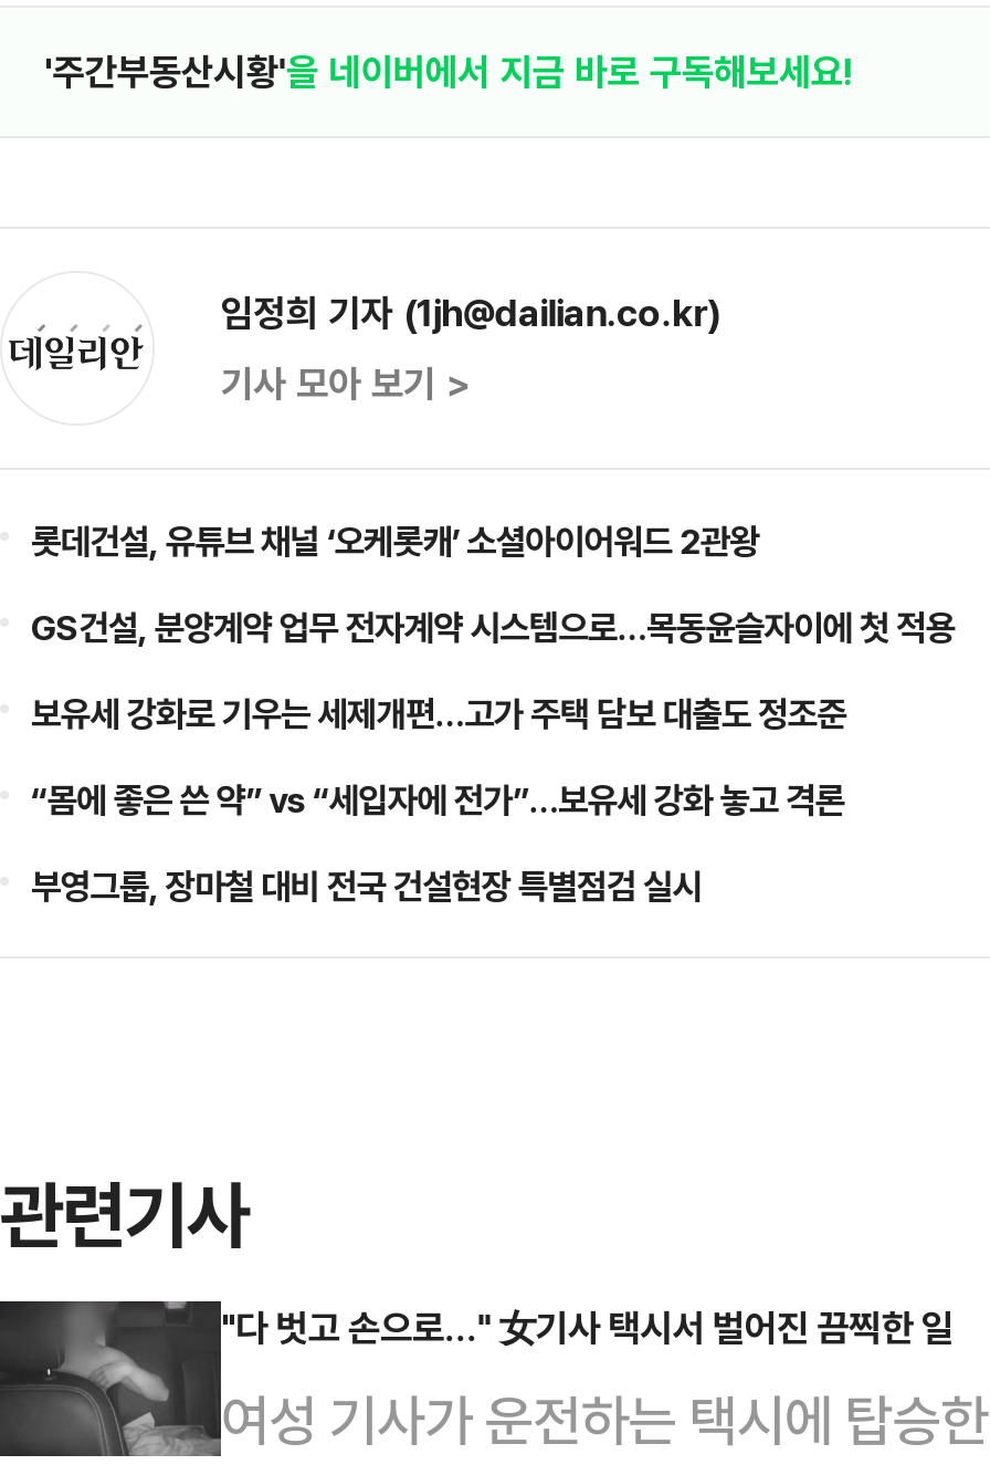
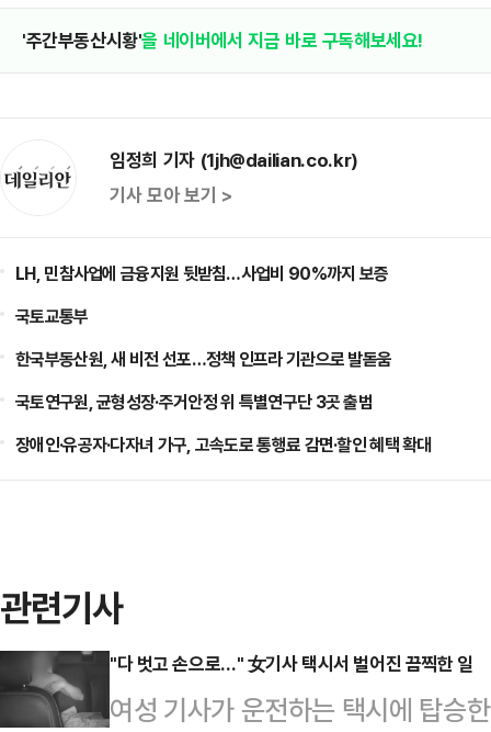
[31,516,759,565] 롯데건설, 유튜브 채널 ‘오케롯캐’ 소셜아이어워드 2관왕 -> [15,261,388,285] LH, 민참사업에 금융지원 뒷받침…사업비 90%까지 보증
[31,603,955,651] GS건설, 분양계약 업무 전자계약 시스템으로…목동윤슬자이에 첫 적용 -> [15,304,88,328] 국토교통부
[31,689,846,737] 보유세 강화로 기우는 세제개편…고가 주택 담보 대출도 정조준 -> [15,347,392,371] 한국부동산원, 새 비전 선포…정책 인프라 기관으로 발돋움
[31,775,844,824] “몸에 좋은 쓴 약” vs “세입자에 전가”…보유세 강화 놓고 격론 -> [15,390,373,414] 국토연구원, 균형성장·주거안정 위 특별연구단 3곳 출범
[31,861,701,910] 부영그룹, 장마철 대비 전국 건설현장 특별점검 실시 -> [15,432,432,457] 장애인·유공자·다자녀 가구, 고속도로 통행료 감면·할인 혜택 확대

